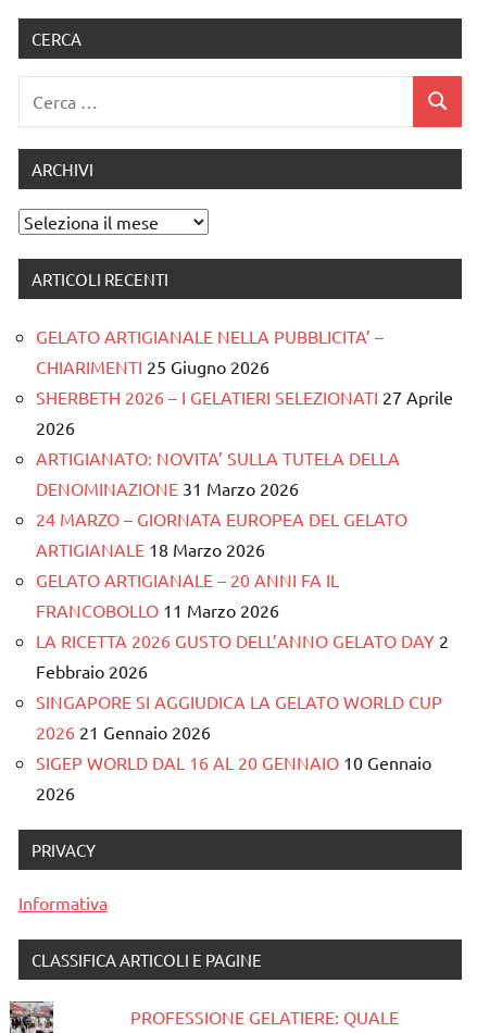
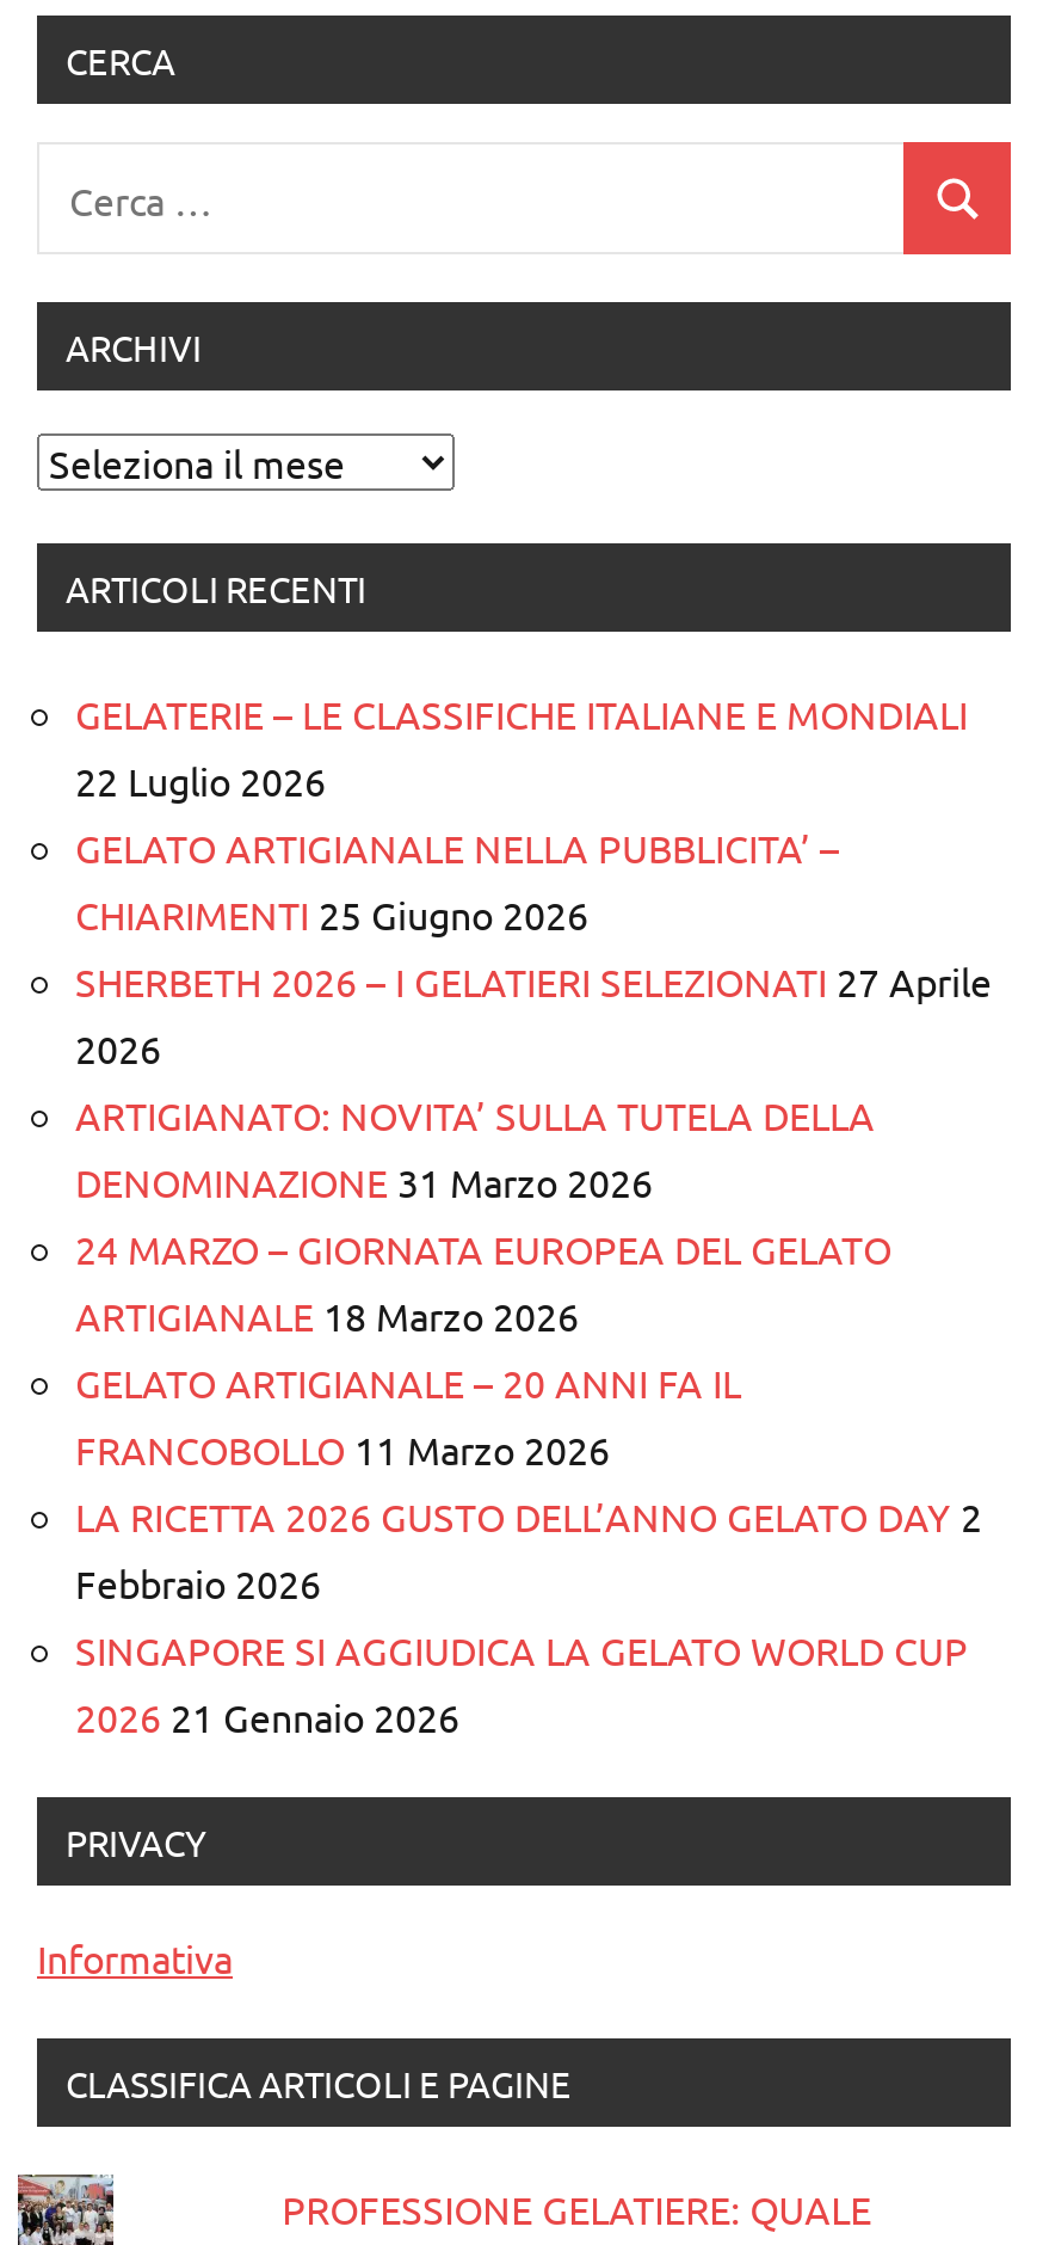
none -> [75,690,968,804] GELATERIE – LE CLASSIFICHE ITALIANE E MONDIALI | 22 Luglio 2026
moved [36,325,453,742] -> [75,823,992,1741]: GELATO ARTIGIANALE NELLA PUBBLICITA’ – | CHIARIMENTI 25 Giugno 2026 | SHERBETH 2026 – I GELATIERI SELEZIONATI 27 Aprile | ... | SINGAPORE SI AGGIUDICA LA GELATO WORLD CUP | 2026 21 Gennaio 2026
[36,751,431,803] SIGEP WORLD DAL 16 AL 20 GENNAIO 10 Gennaio | 2026 -> none

